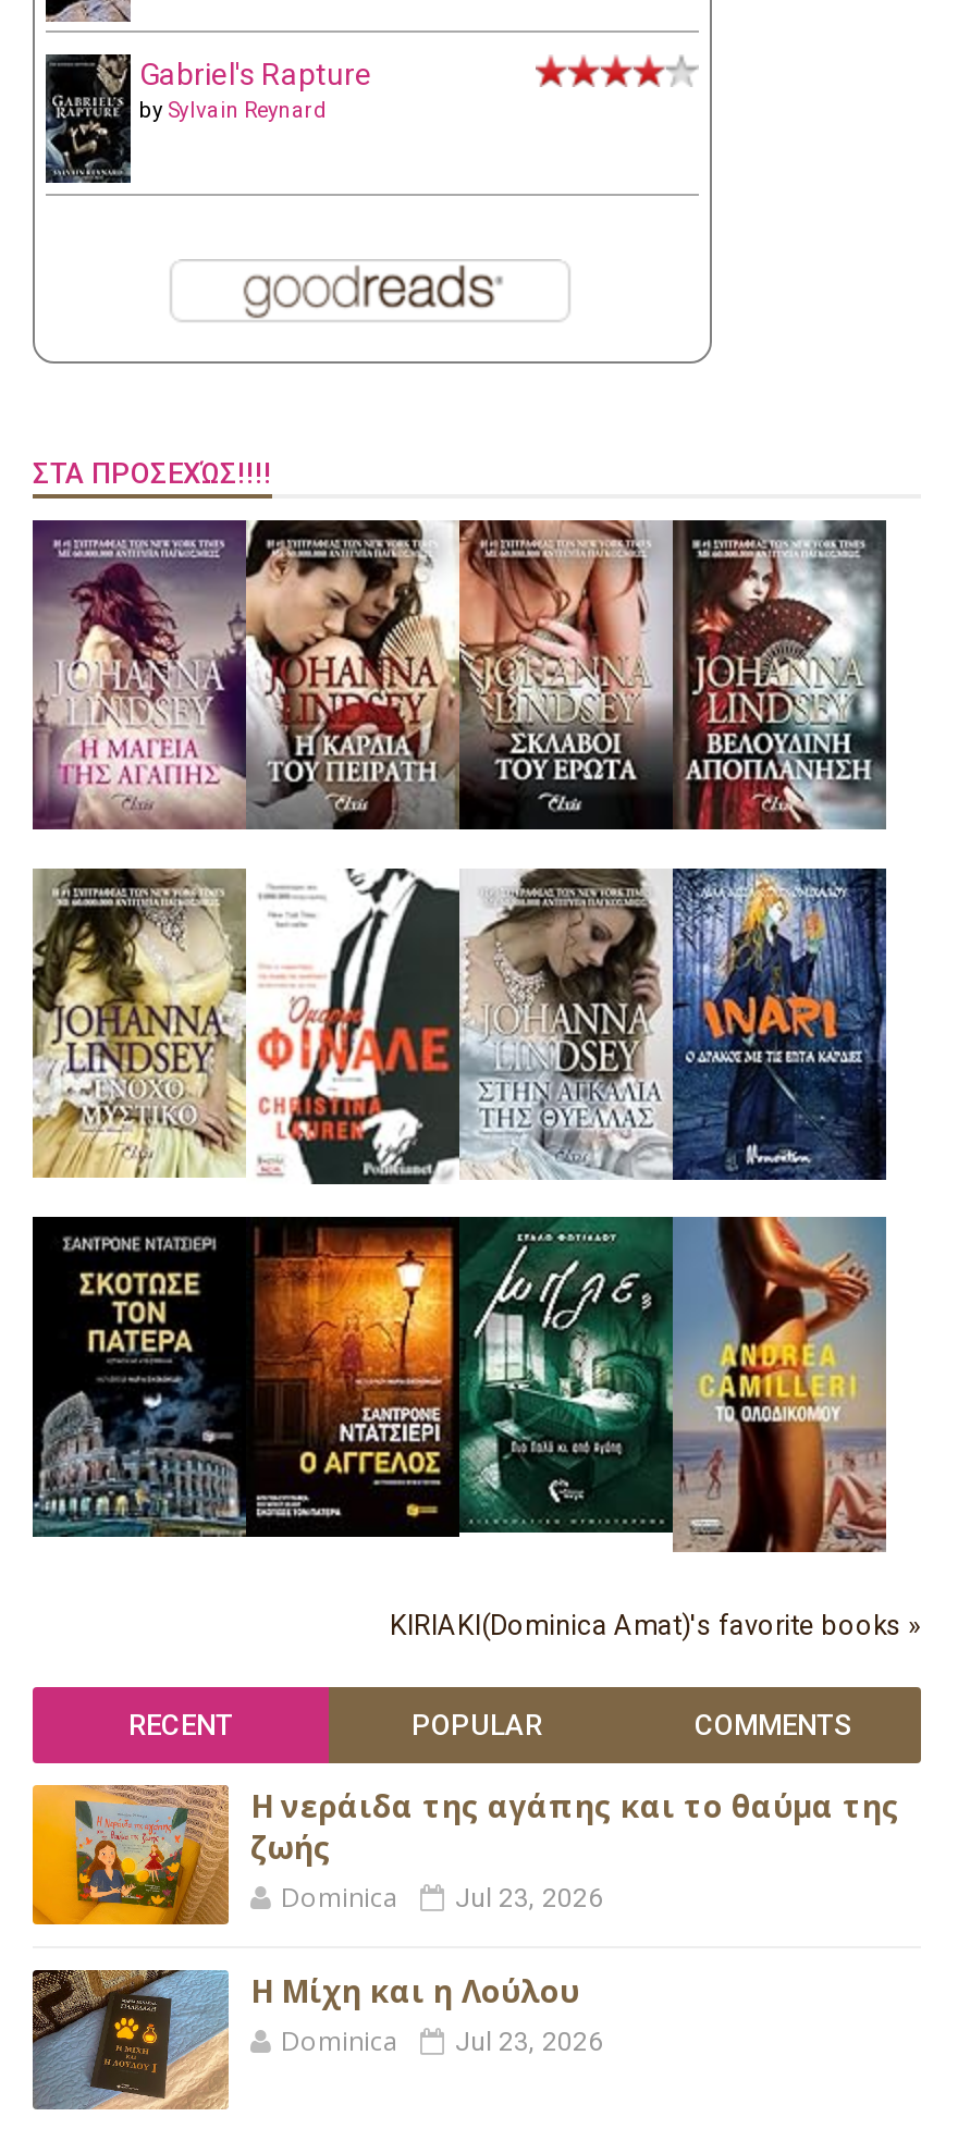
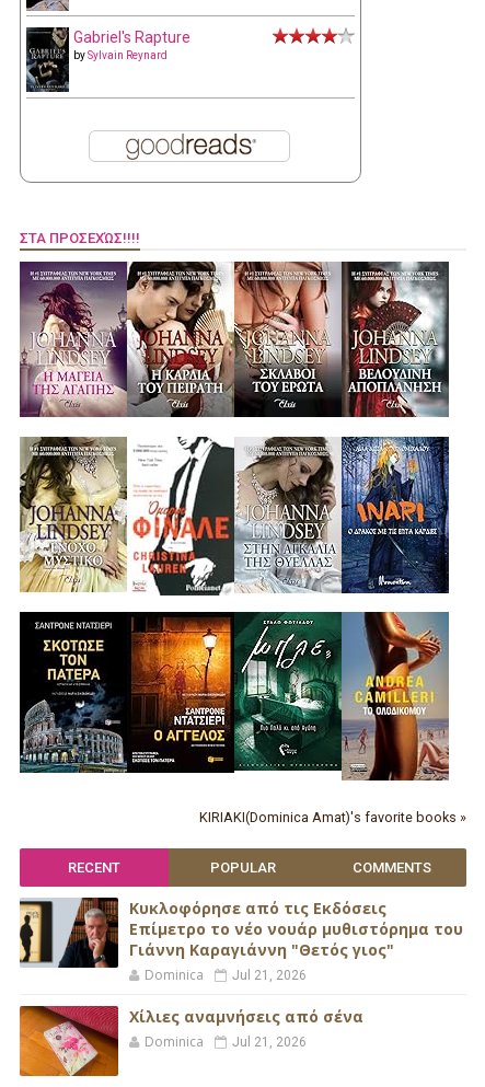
[30,1783,899,1927] [image] | Η νεράιδα της αγάπης και το θαύμα της | ζωής -> [19,897,463,983] [image] | Κυκλοφόρησε από τις Εκδόσεις | Επίμετρο το νέο νουάρ μυθιστόρημα του | Γιάννη Καραγιάννη "Θετός γιος"
[281,1879,603,1916] Dominica Jul 23, 2026 -> [145,965,307,984] Dominica Jul 21, 2026
[30,1968,579,2112] [image] | Η Μίχη και η Λούλου -> [19,1005,363,1077] [image] | Xίλιες αναμνήσεις από σένα
[281,2022,603,2059] Dominica Jul 23, 2026 -> [145,1032,307,1051] Dominica Jul 21, 2026

